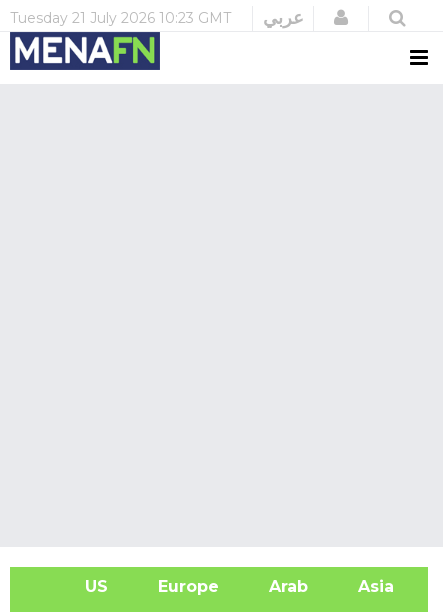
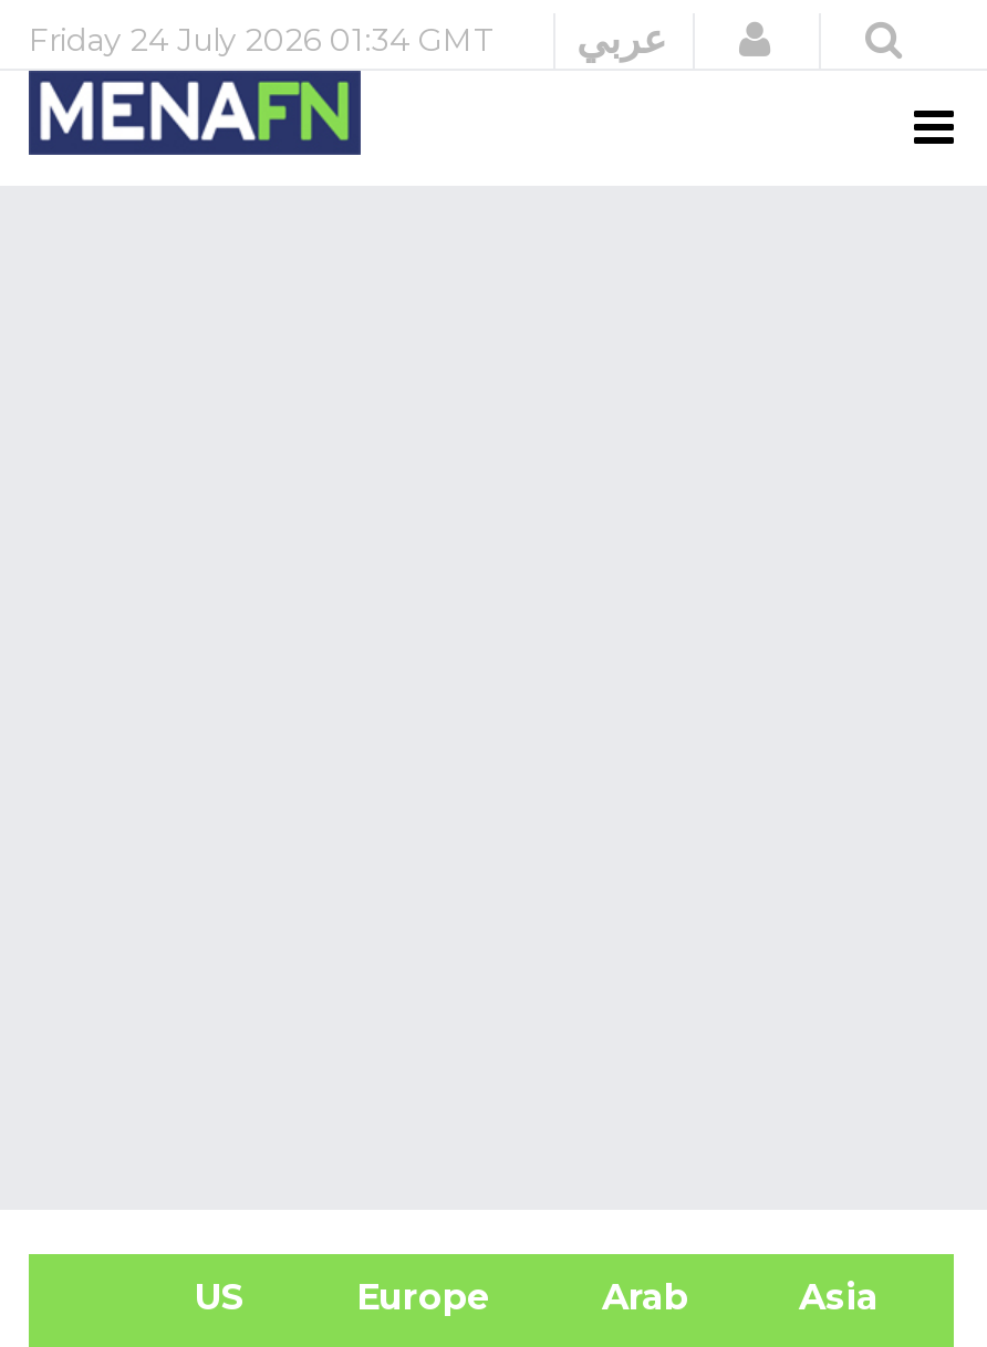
[10,9,231,27] Tuesday 21 July 2026 10:23 GMT -> [29,20,491,60] Friday 24 July 2026 01:34 GMT

